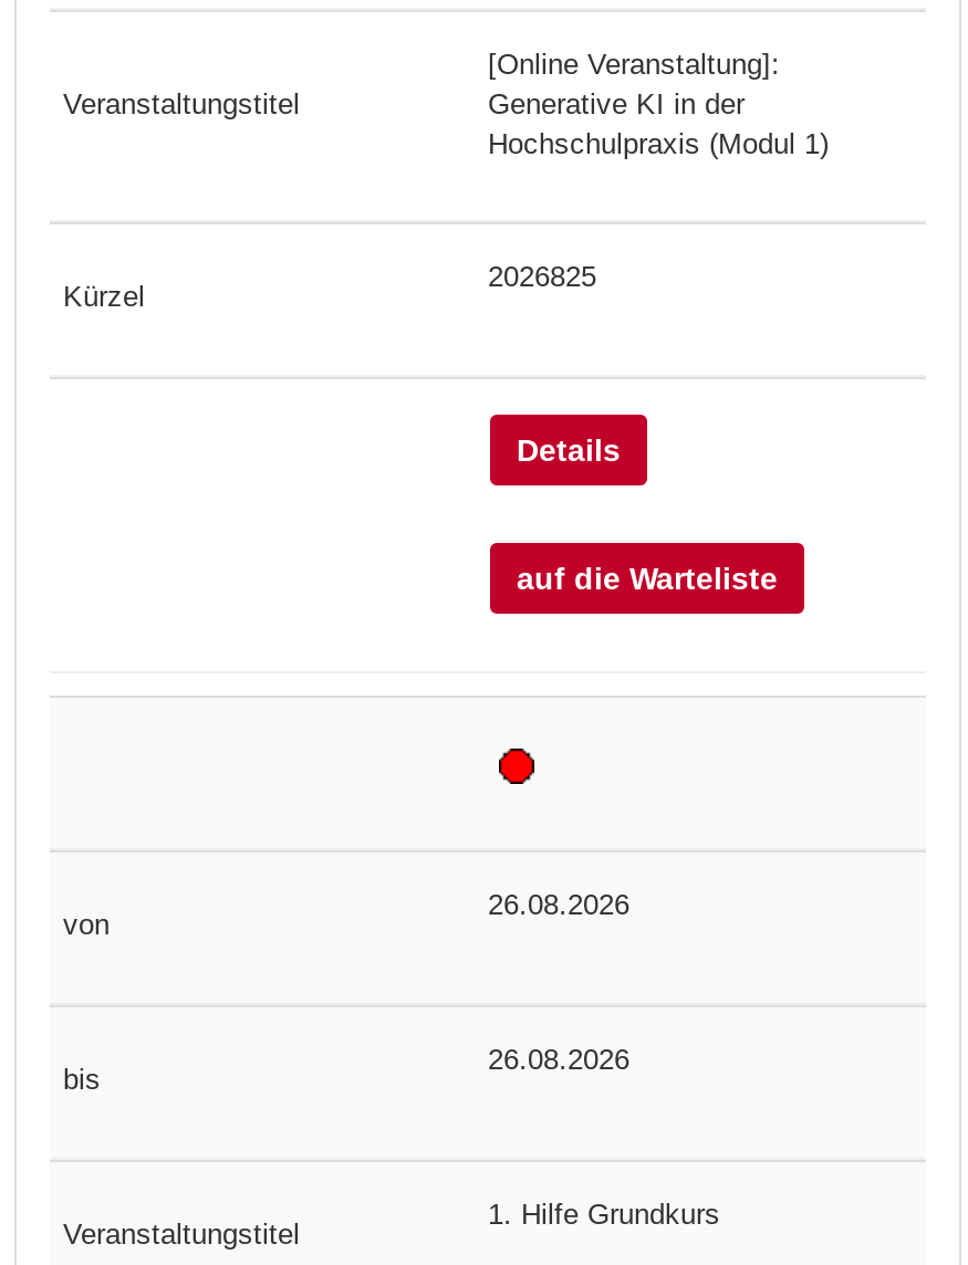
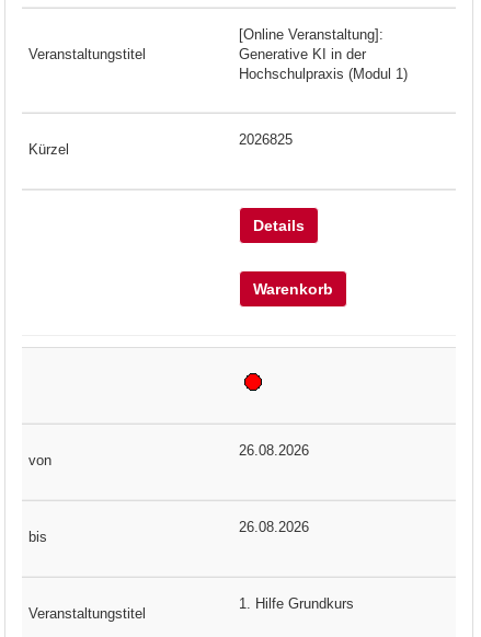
[517,562,778,597] auf die Warteliste -> [253,281,333,298] Warenkorb

